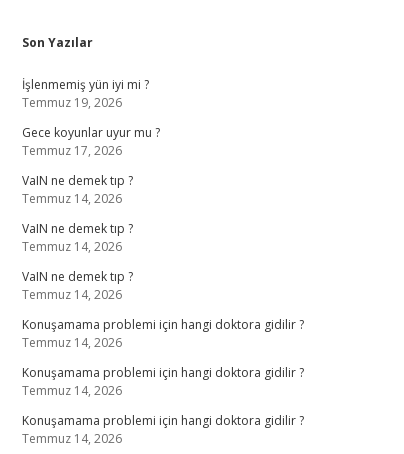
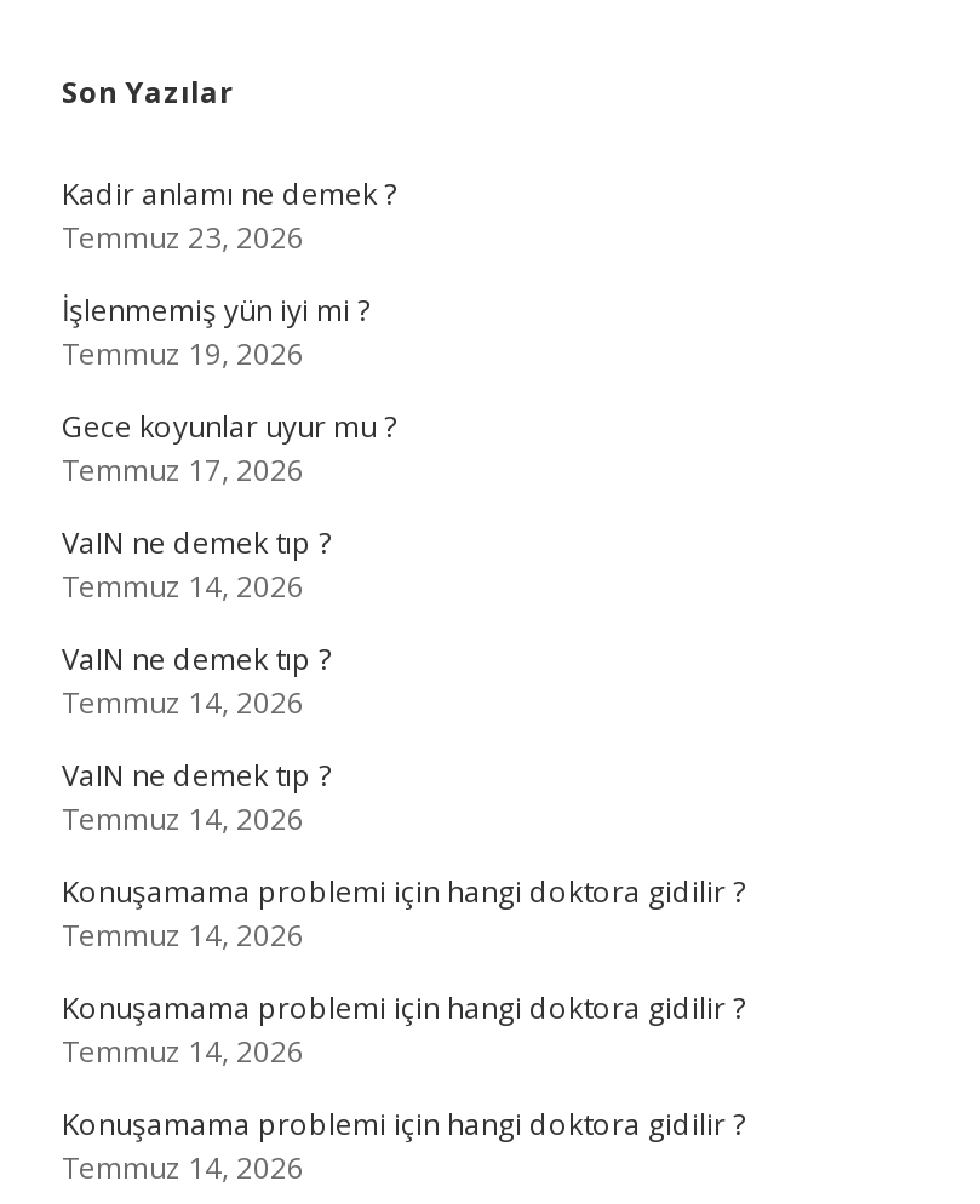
none -> [62,173,396,258] Kadir anlamı ne demek ? | Temmuz 23, 2026

